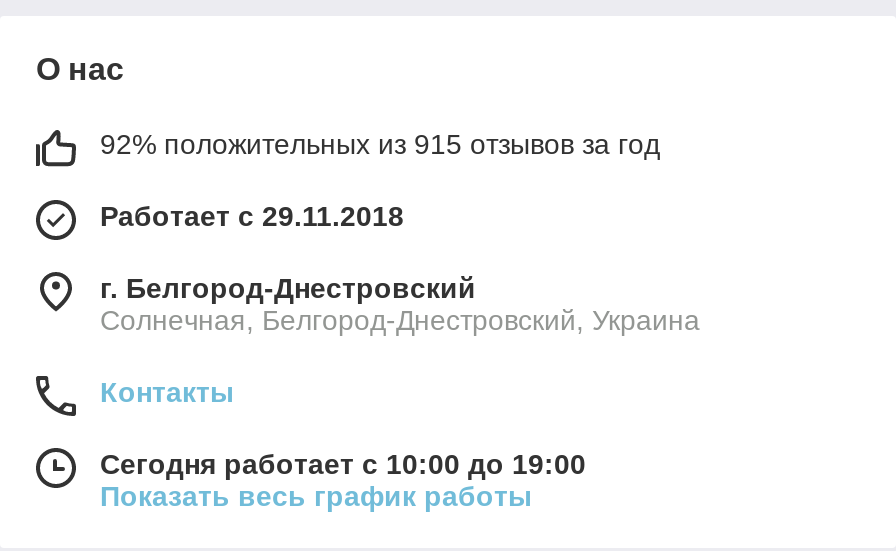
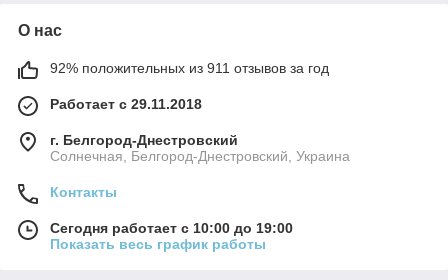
[100,128,660,160] 92% положительных из 915 отзывов за год -> [50,60,329,76] 92% положительных из 911 отзывов за год

